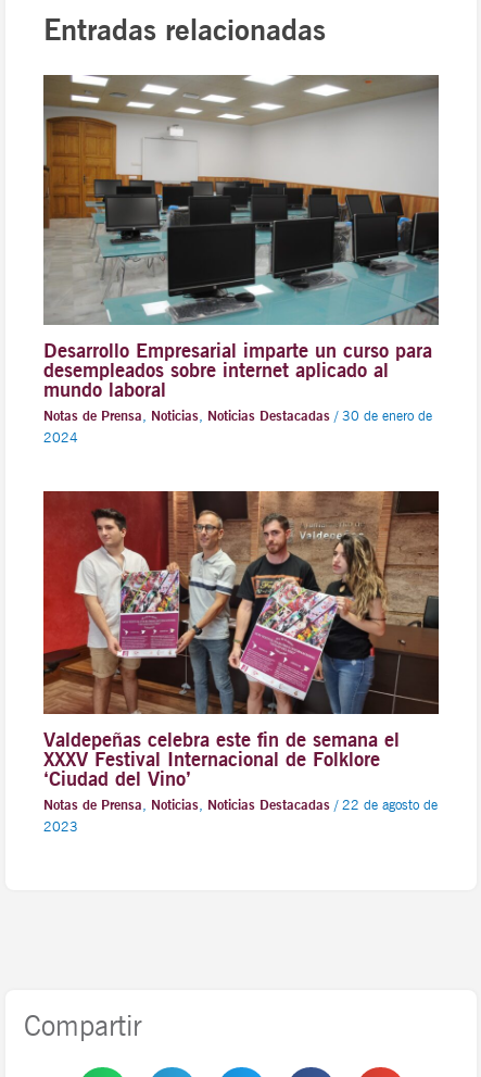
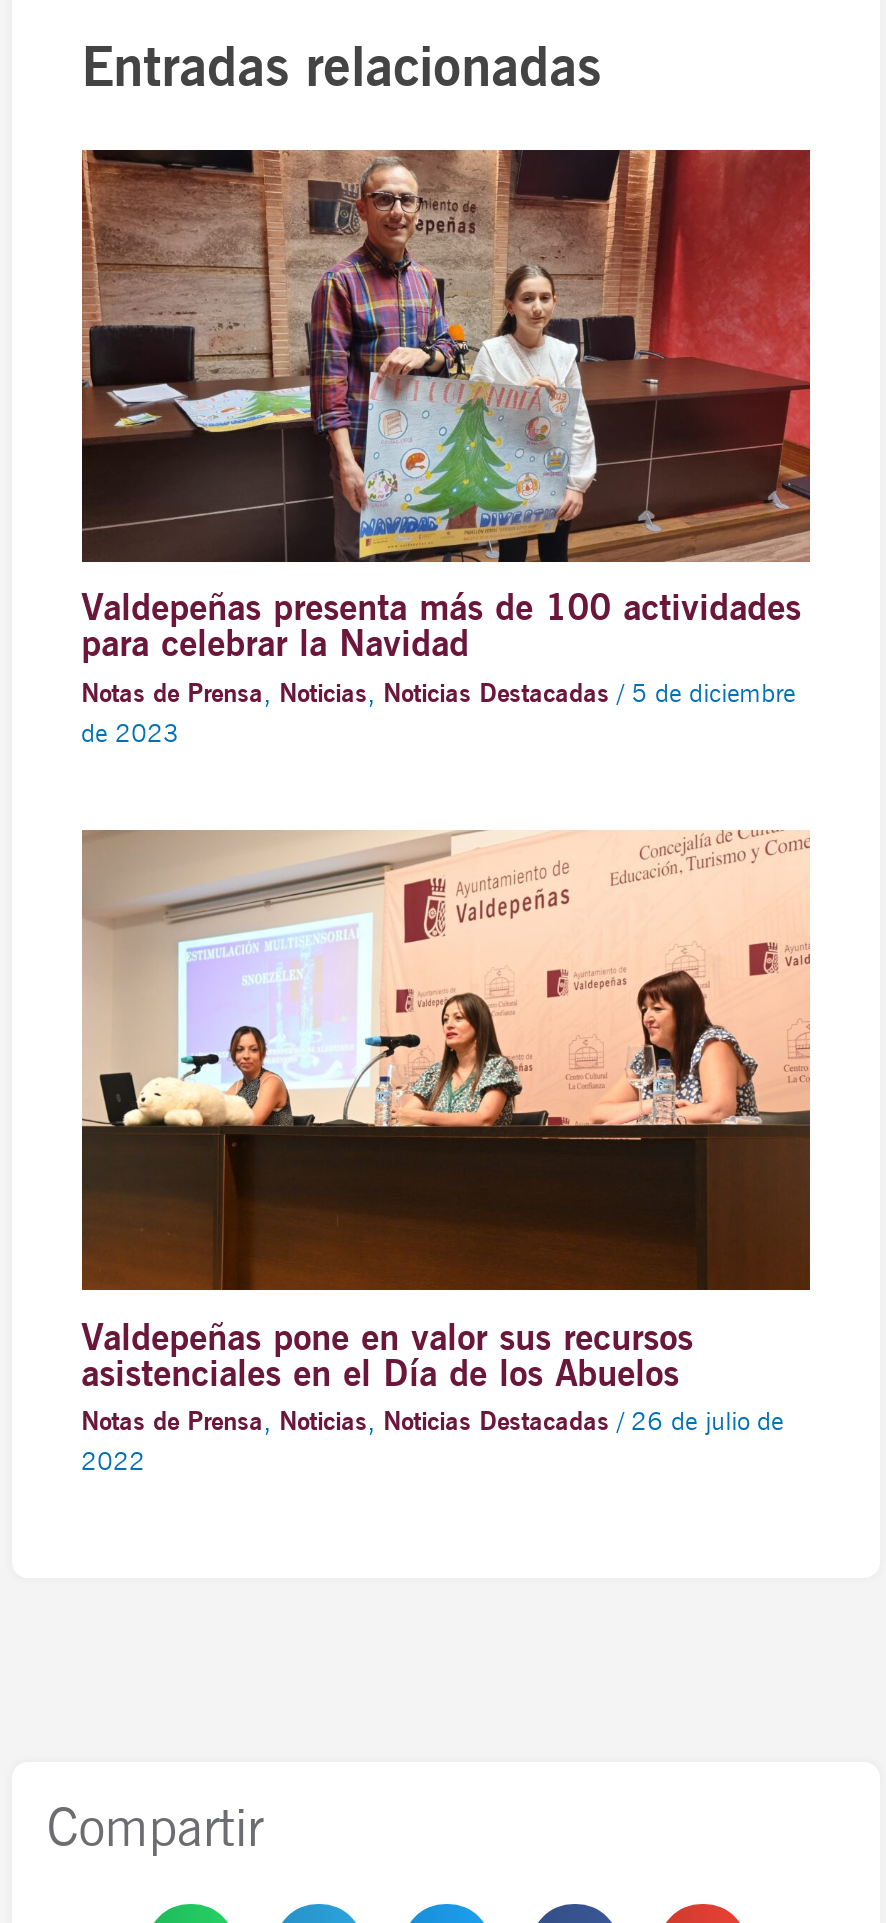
[42,74,440,445] [image] | Desarrollo Empresarial imparte un curso para | desempleados sobre internet aplicado al | mundo laboral | Notas de Prensa, Noticias, Noticias Destacadas / 30 de enero de | 2024 -> [81,148,812,747] [image] | Valdepeñas presenta más de 100 actividades | para celebrar la Navidad | Notas de Prensa, Noticias, Noticias Destacadas / 5 de diciembre | de 2023
[42,484,440,835] [image] | Valdepeñas celebra este fin de semana el | XXXV Festival Internacional de Folklore | ‘Ciudad del Vino’ | Notas de Prensa, Noticias, Noticias Destacadas / 22 de agosto de | 2023 -> [80,828,810,1476] [image] | Valdepeñas pone en valor sus recursos | asistenciales en el Día de los Abuelos | Notas de Prensa, Noticias, Noticias Destacadas / 26 de julio de | 2022

